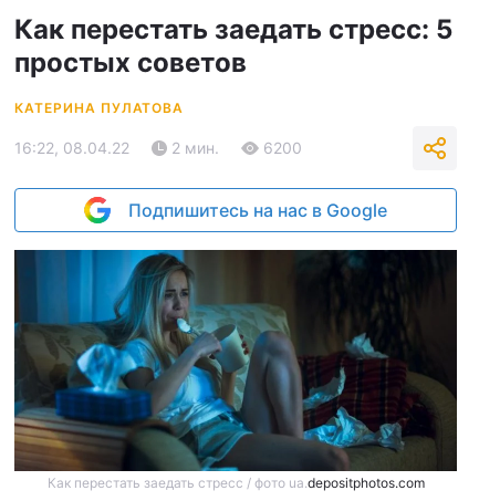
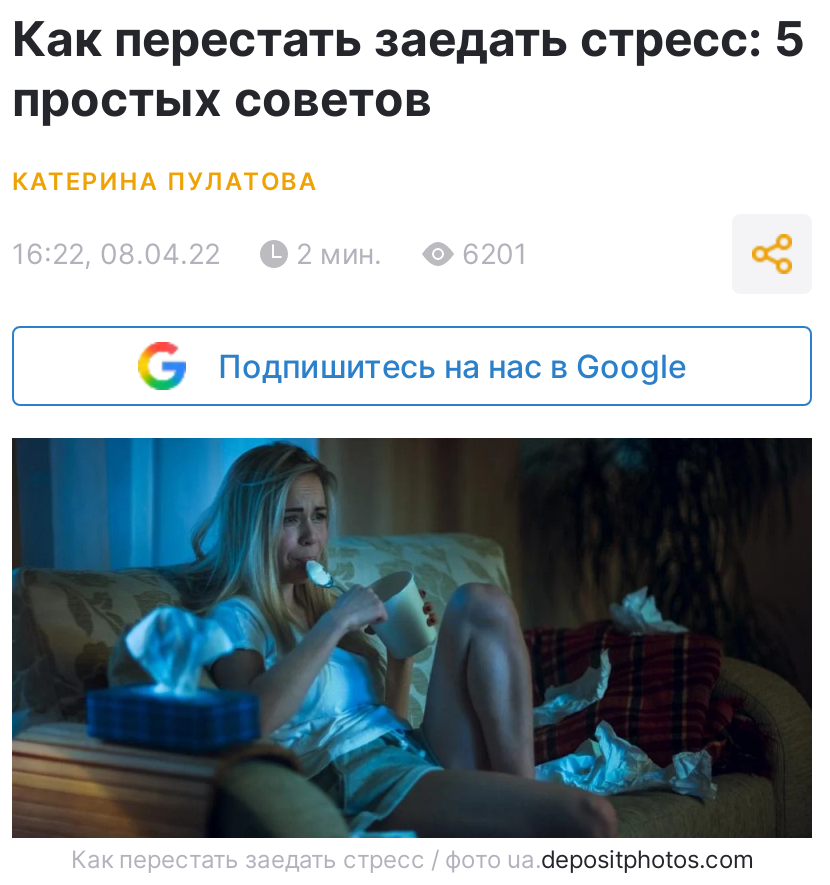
[263,138,302,157] 6200 -> [462,236,528,270] 6201

